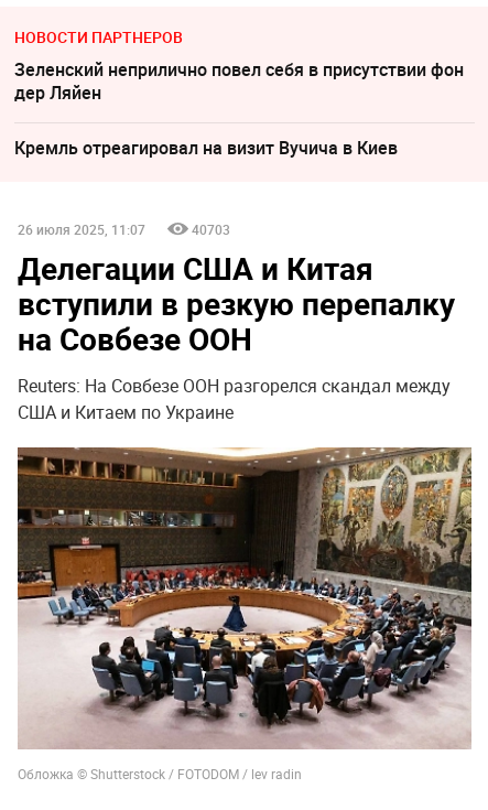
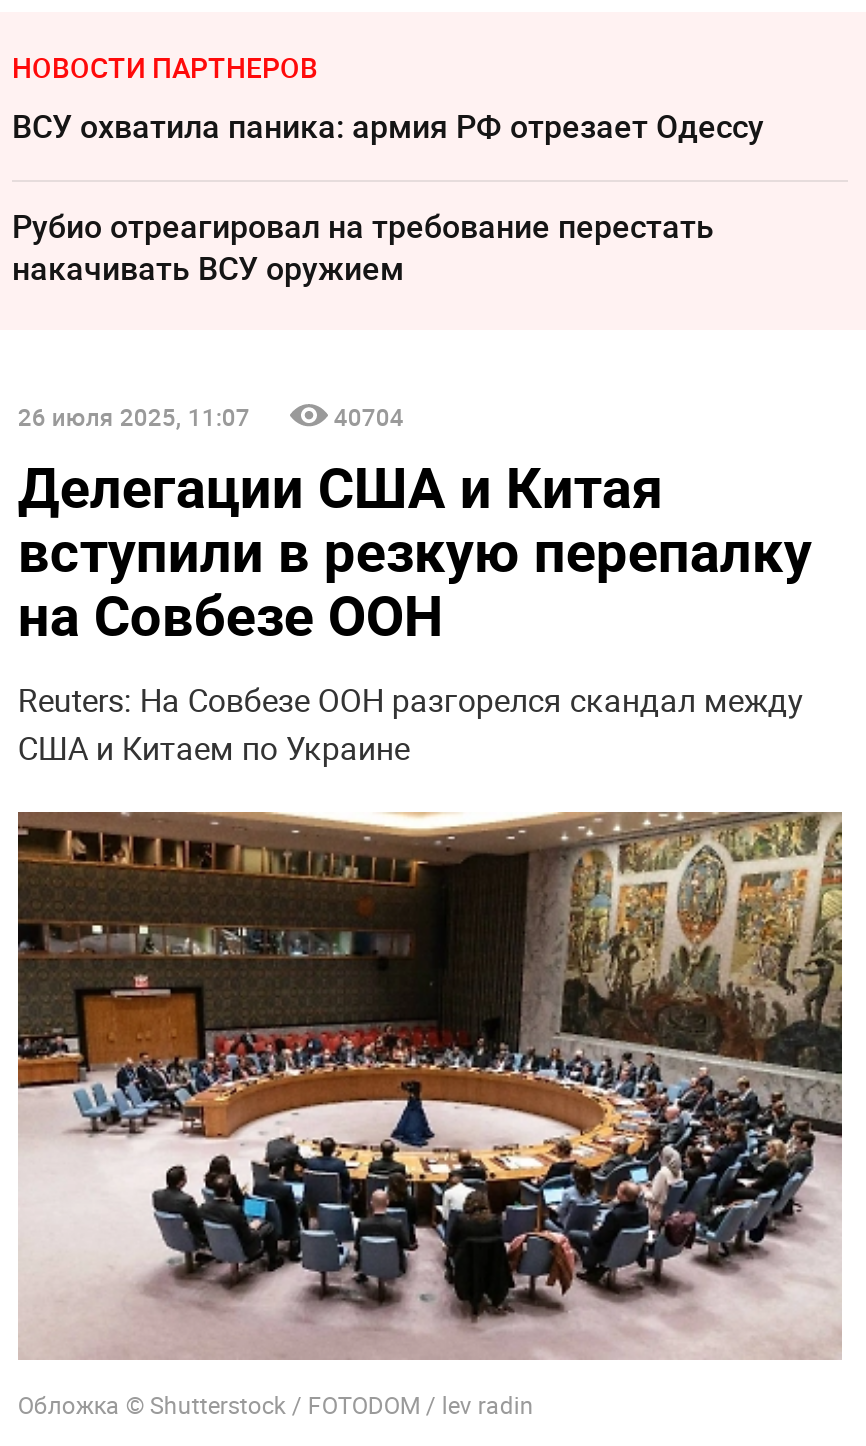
[14,57,464,104] Зеленский неприлично повел cебя в присутствии фон | дер Ляйен -> [12,103,764,147] ВСУ охватила паника: армия РФ отрезает Одессу
[14,135,398,159] Кремль отреагировал на визит Вучича в Киев -> [12,203,714,289] Рубио отреагировал на требование перестать | накачивать ВСУ оружием
[192,220,230,237] 40703 -> [334,399,404,431] 40704

